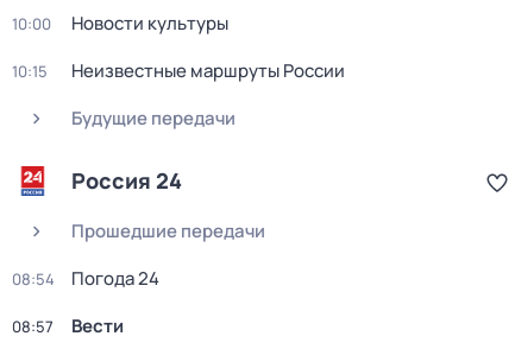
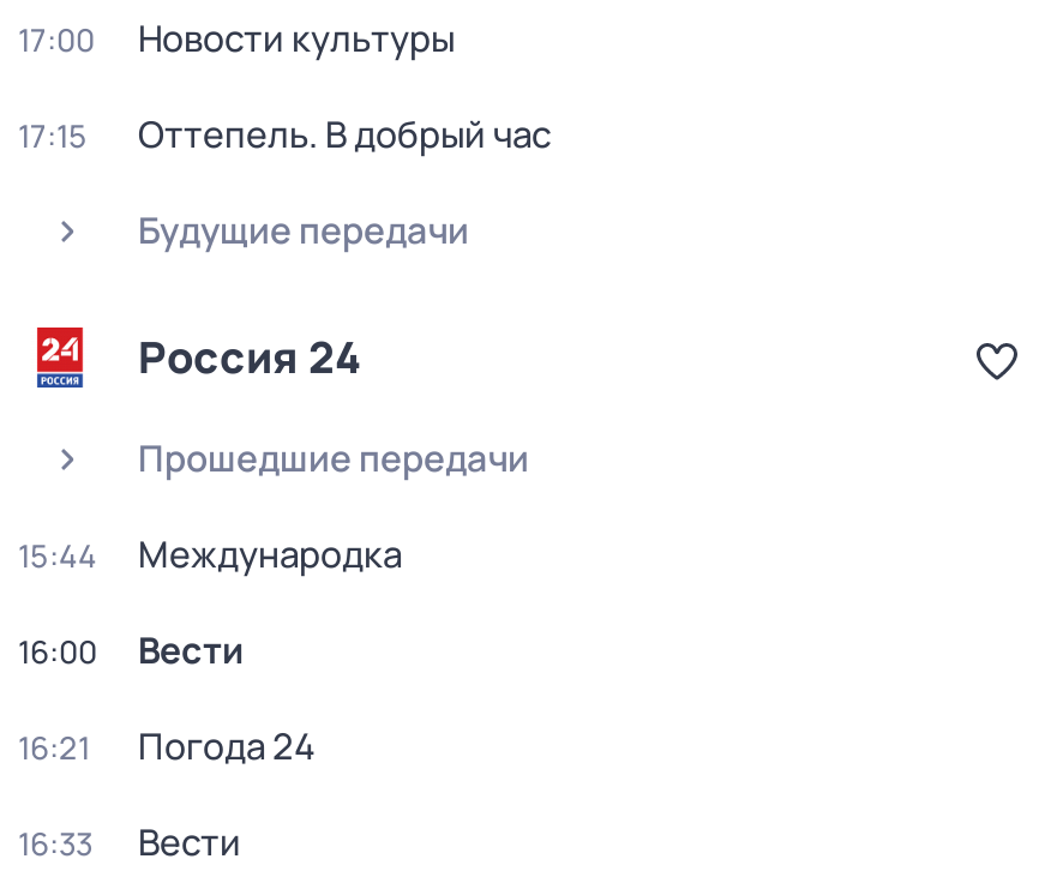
[12,11,228,36] 10:00 Новости культуры -> [18,13,455,64] 17:00 Новости культуры
[12,58,345,83] 10:15 | Неизвестные маршруты России -> [18,109,551,160] 17:15 | Оттепель. В добрый час
[12,268,55,290] 08:54 -> [18,529,402,769] 15:44 | Международка | 16:00 | Вести | 16:21
[12,313,124,338] 08:57 Вести -> [18,817,241,867] 16:33 Вести

